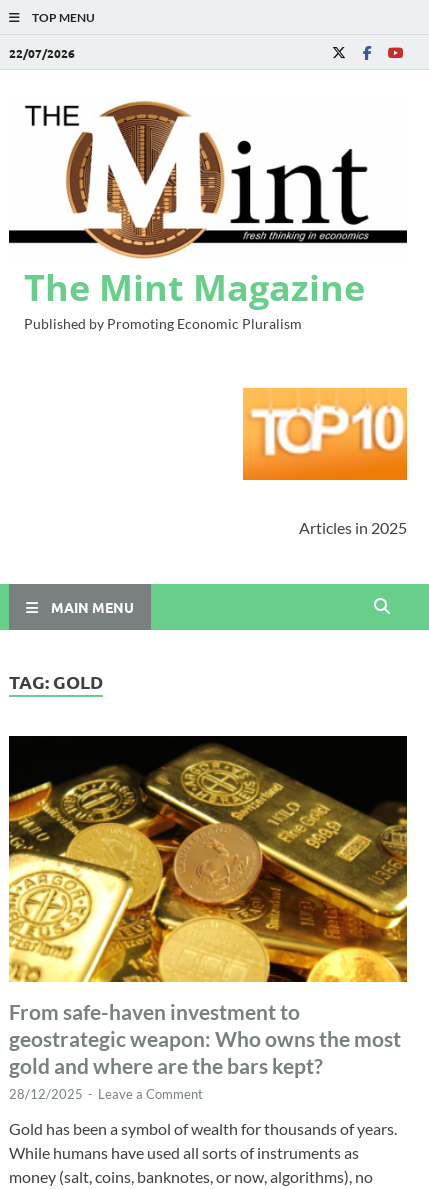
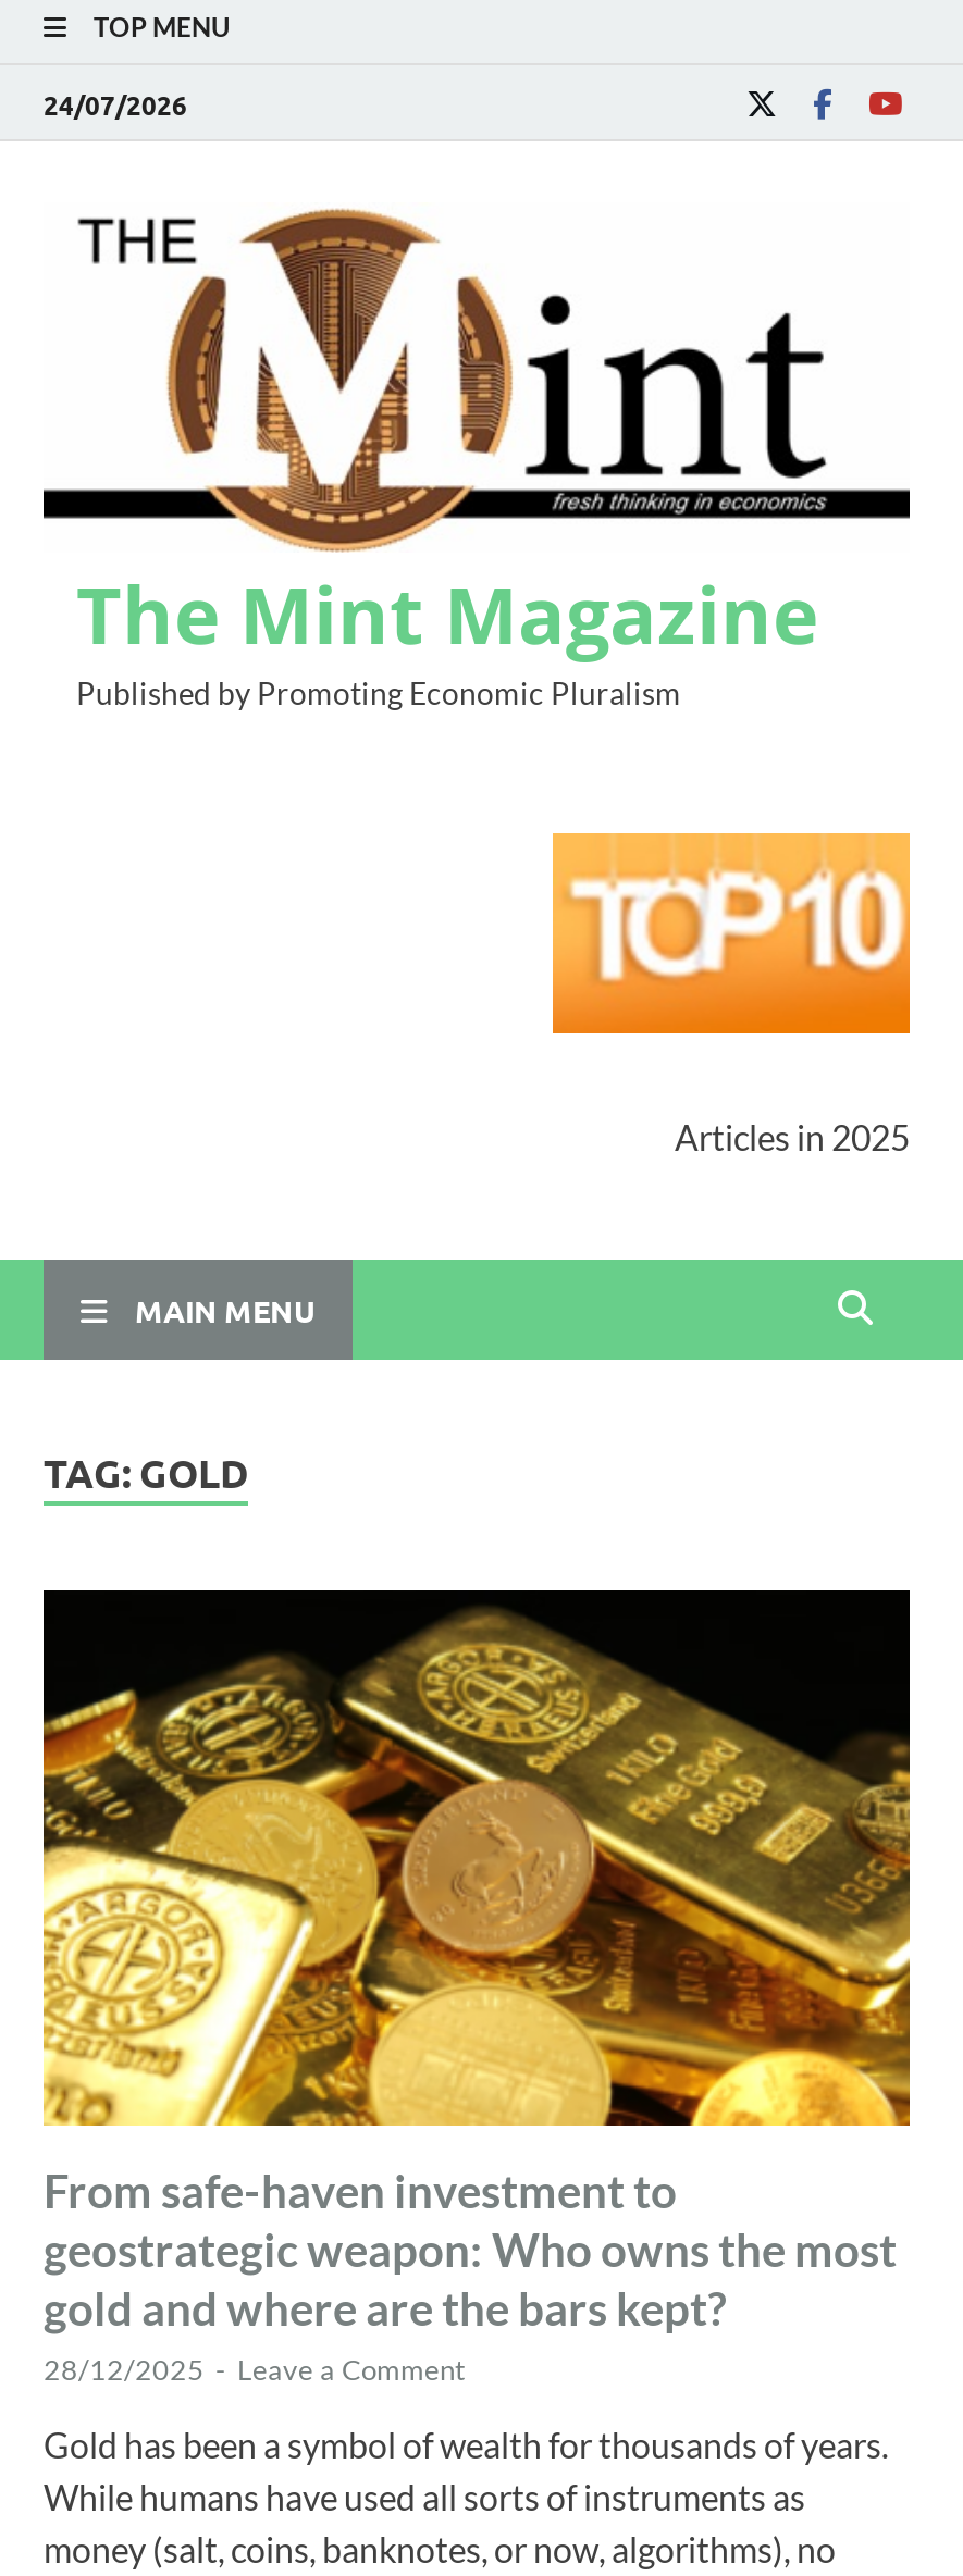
[9,44,75,60] 22/07/2026 -> [44,86,187,121] 24/07/2026

